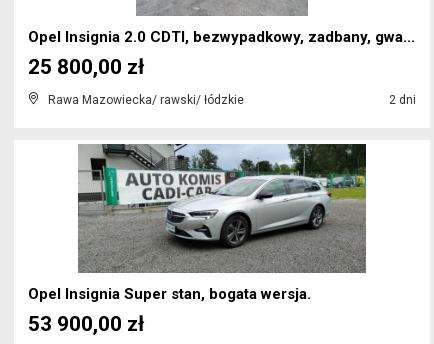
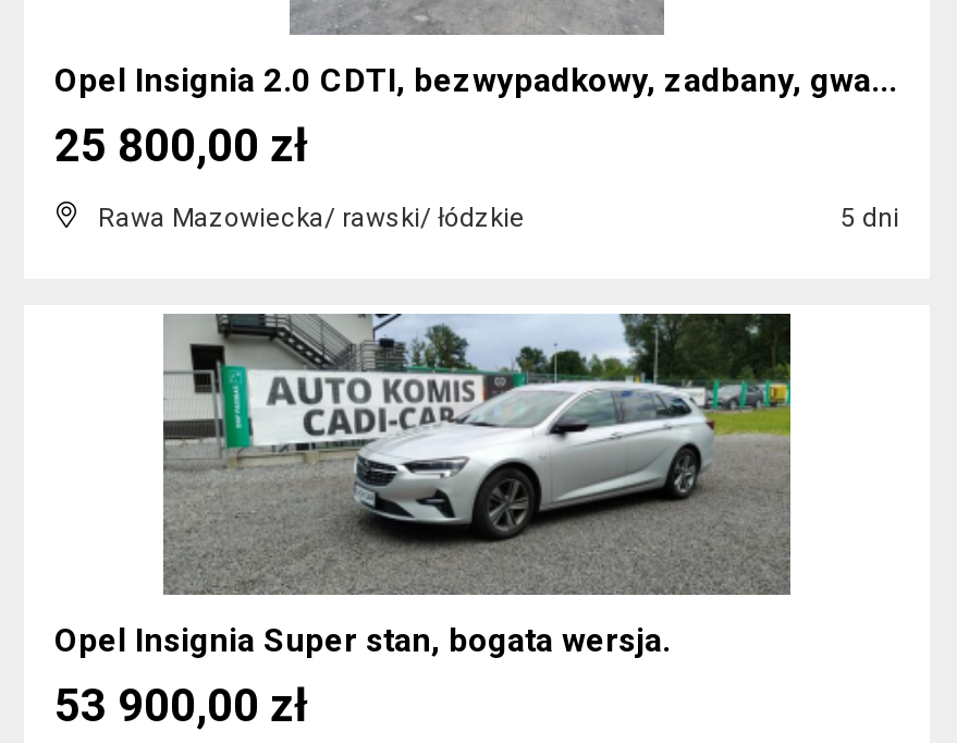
[386,93,416,107] 2 dni -> [834,203,899,233] 5 dni

